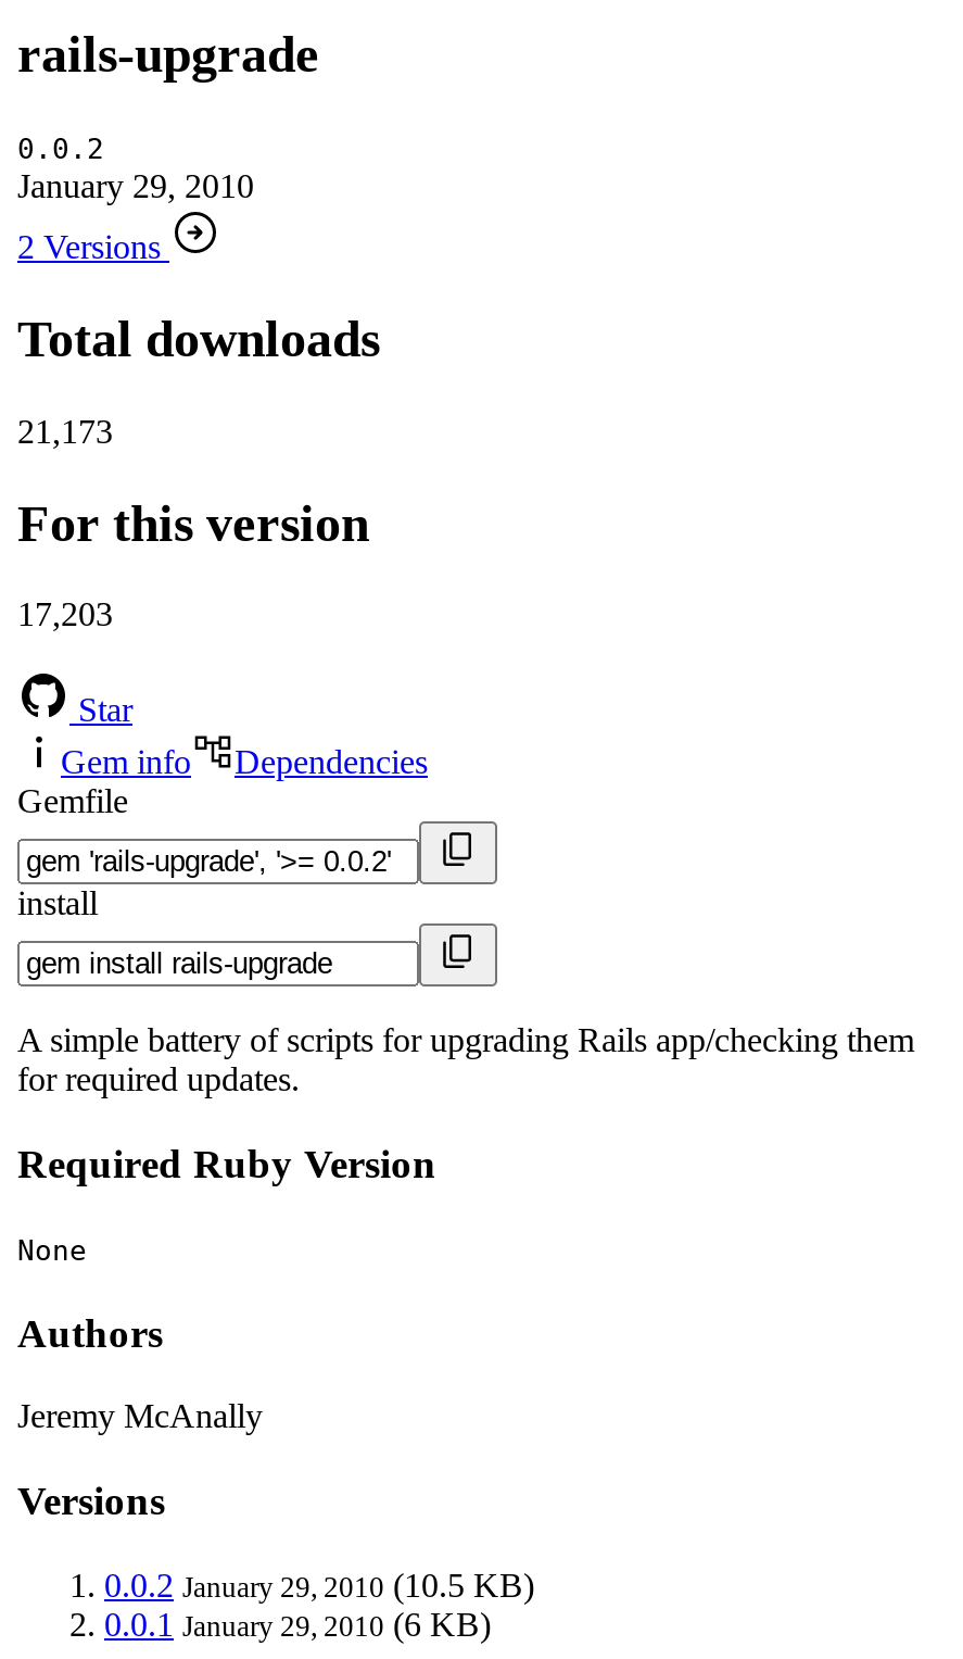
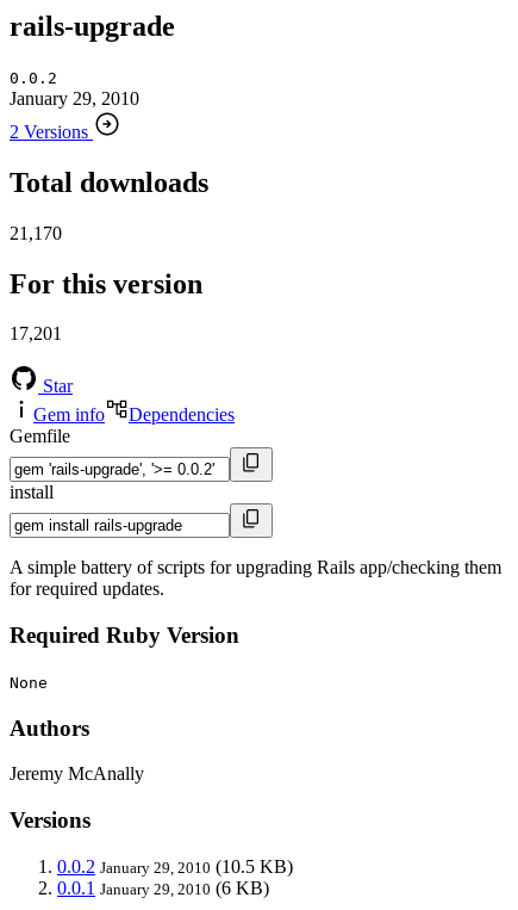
[17,412,113,449] 21,173 -> [10,223,62,243] 21,170
[17,596,113,633] 17,203 -> [10,324,62,344] 17,201

